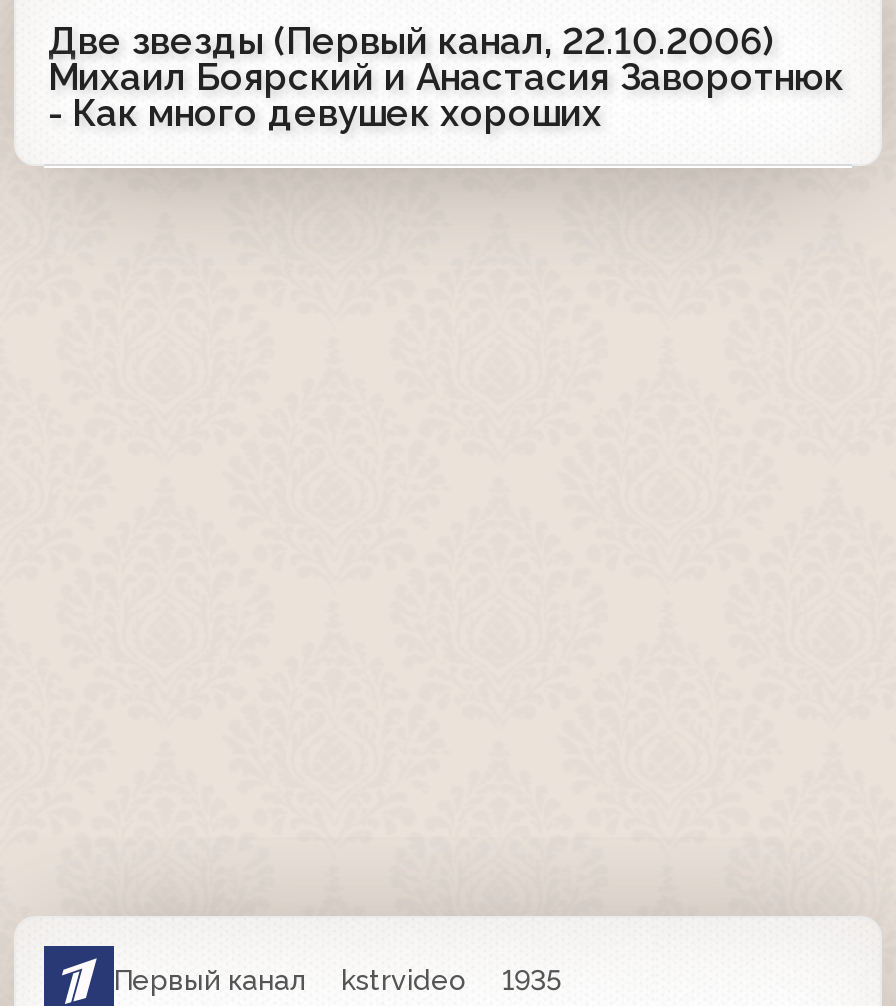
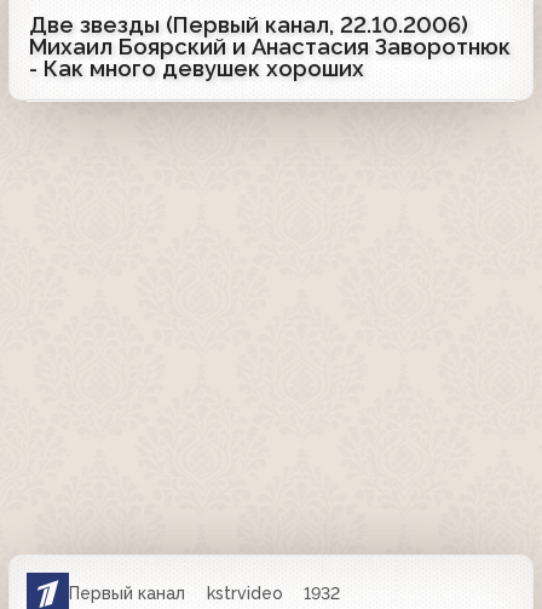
[114,964,562,996] Первый канал kstrvideo 1935 -> [69,584,340,603] Первый канал kstrvideo 1932

